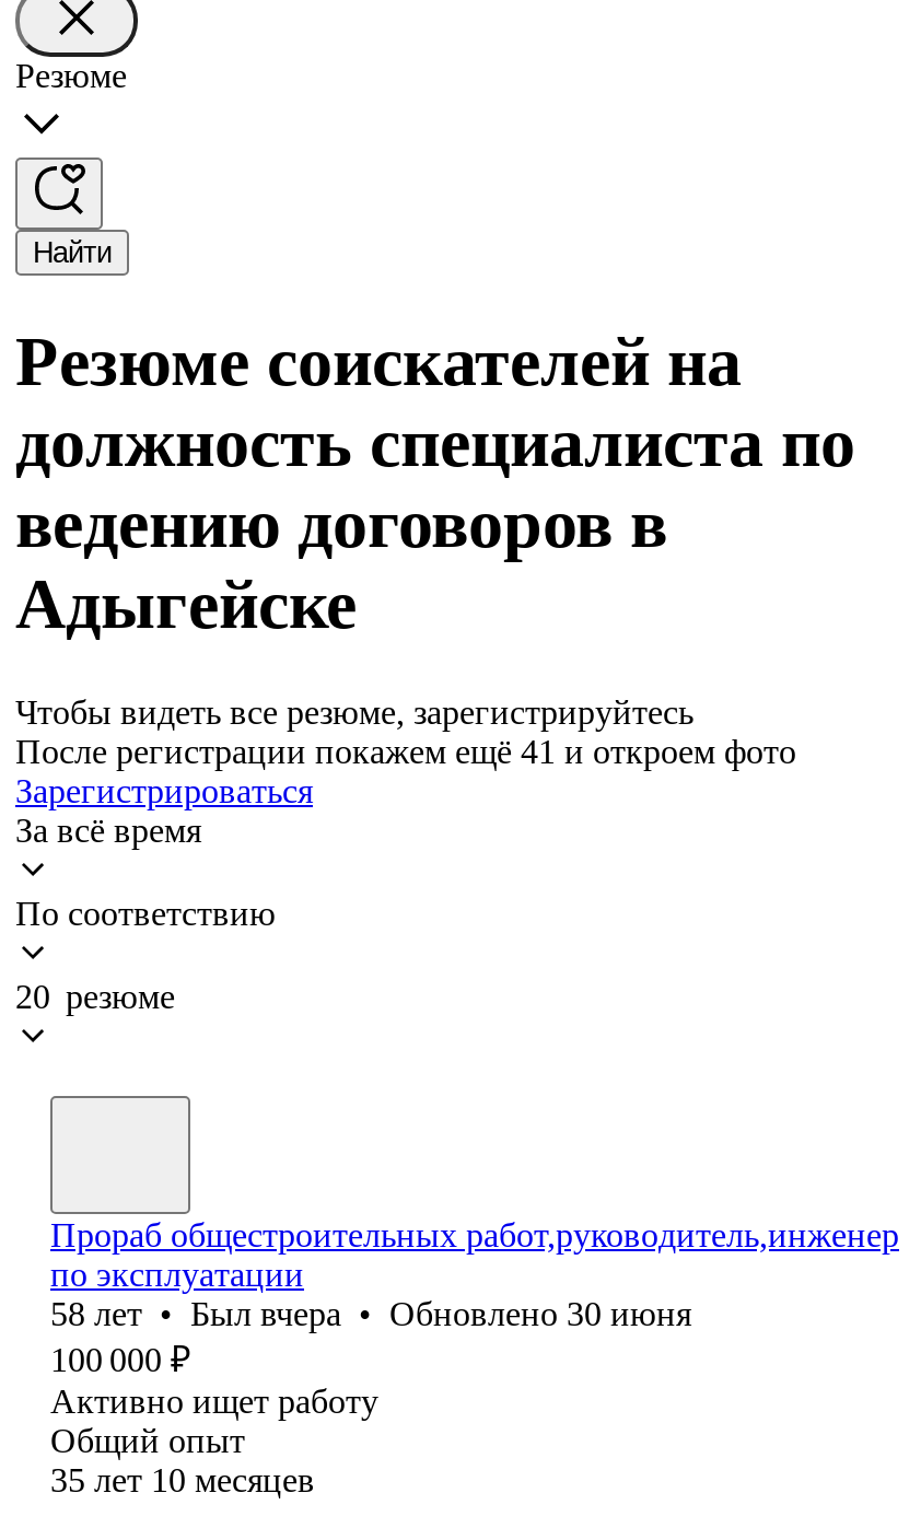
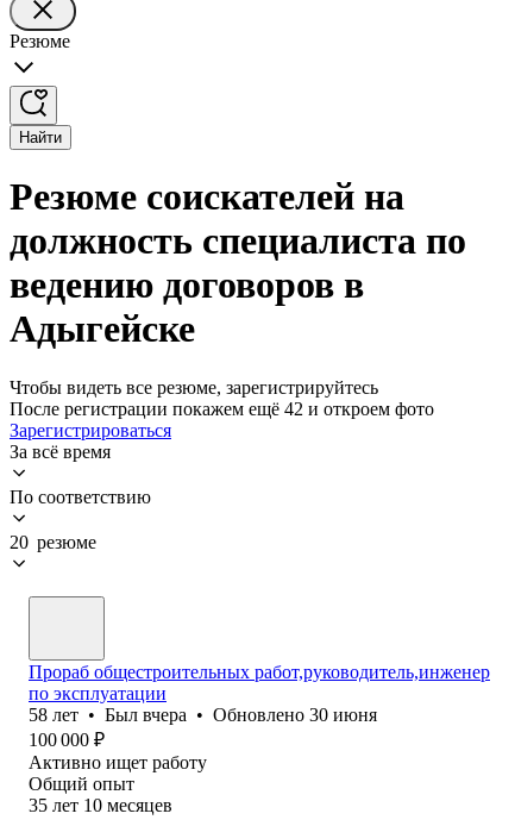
[15,733,796,770] После регистрации покажем ещё 41 и откроем фото -> [10,399,434,419] После регистрации покажем ещё 42 и откроем фото

